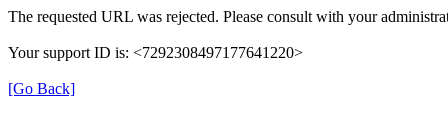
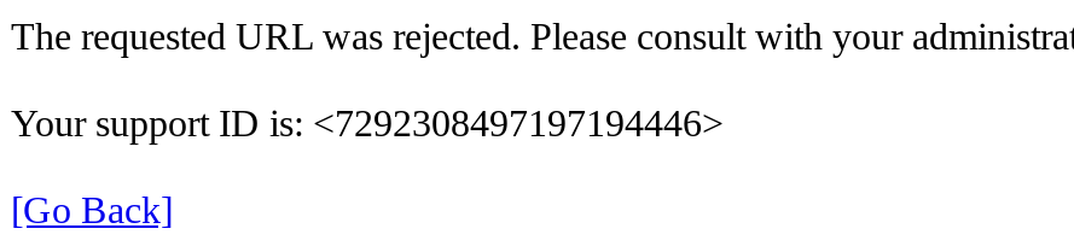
[8,44,303,61] Your support ID is: <7292308497177641220> -> [11,102,724,143] Your support ID is: <7292308497197194446>

